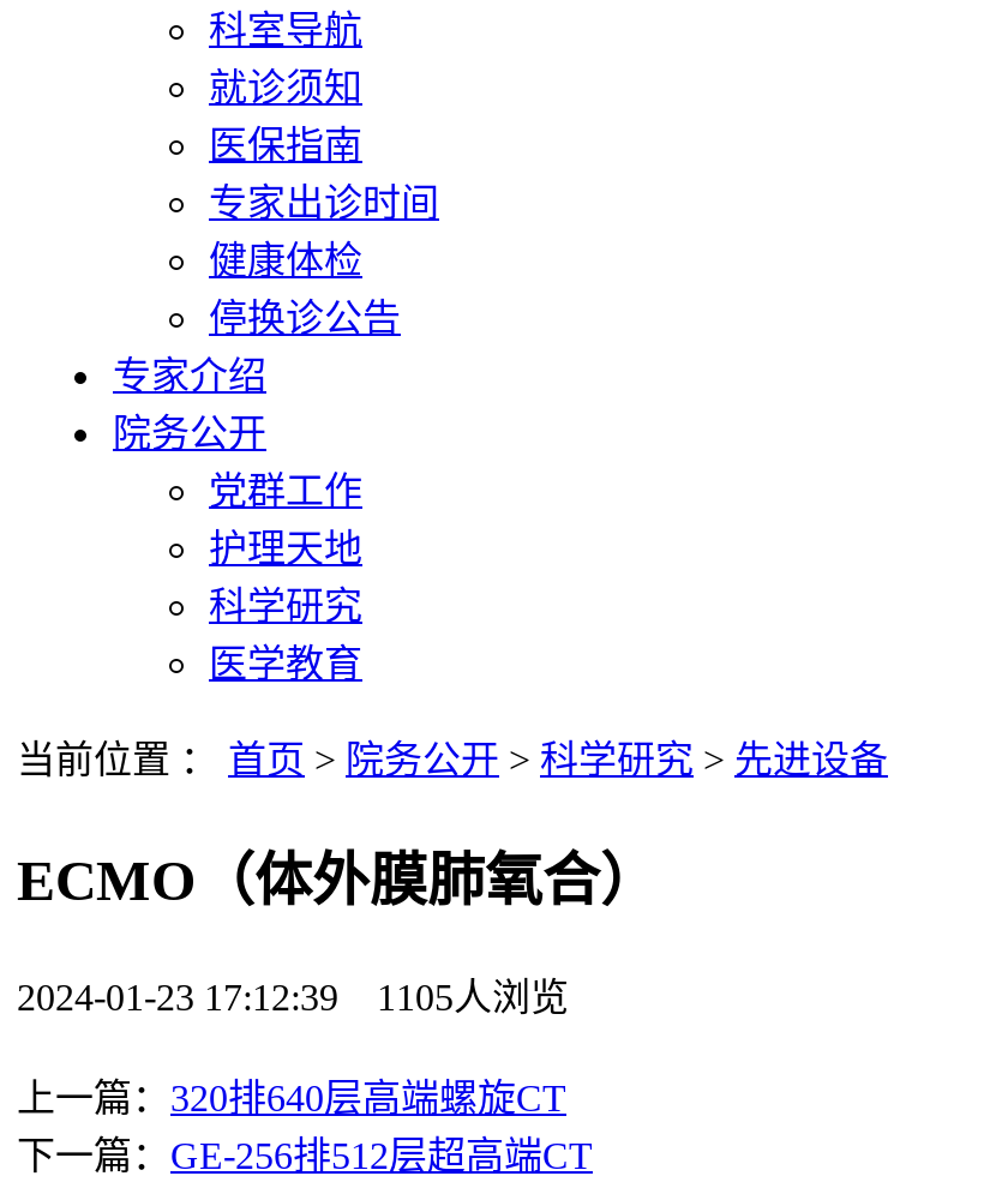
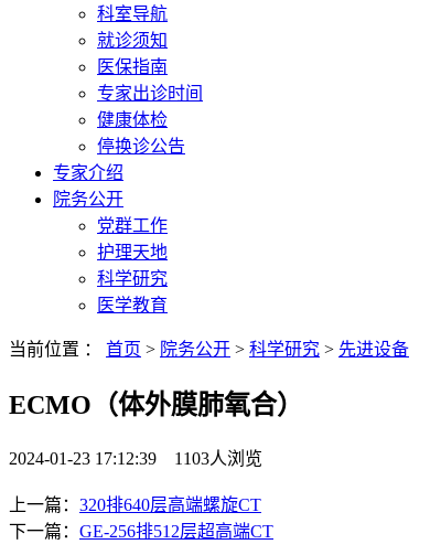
[17,976,569,1017] 2024-01-23 17:12:39 1105人浏览 -> [9,449,262,468] 2024-01-23 17:12:39 1103人浏览

